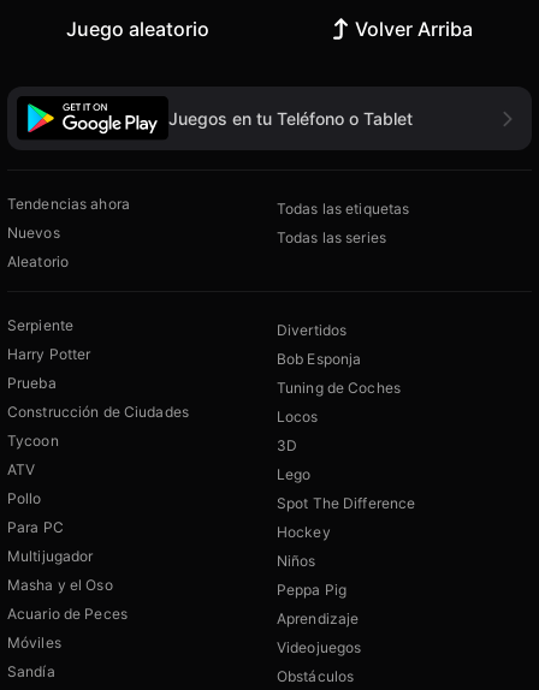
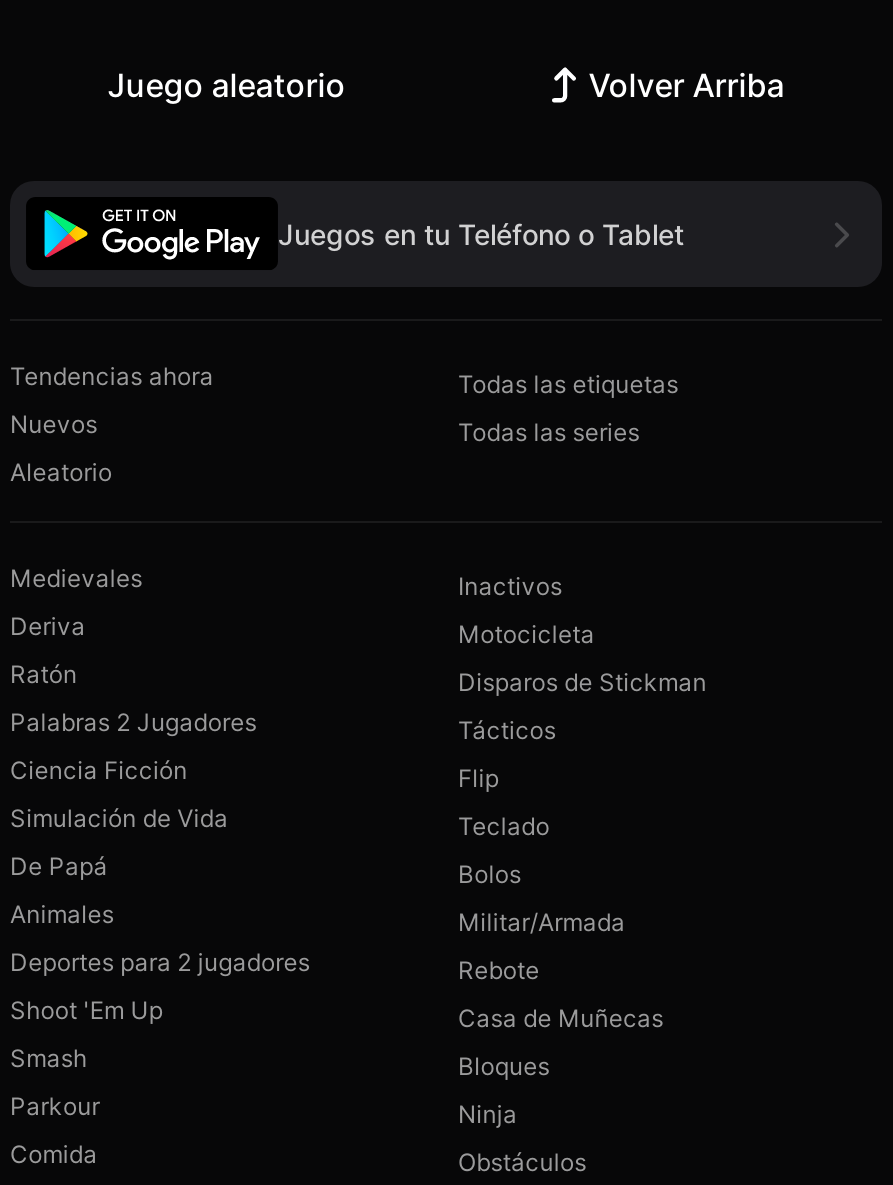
[7,317,74,335] Serpiente -> [10,564,142,594] Medievales
[277,321,347,339] Divertidos -> [458,572,562,602] Inactivos
[7,345,91,363] Harry Potter -> [10,612,85,642] Deriva
[277,350,361,368] Bob Esponja -> [458,620,595,650] Motocicleta
[7,374,56,392] Prueba -> [10,660,77,690] Ratón
[277,379,401,397] Tuning de Coches -> [458,668,707,698] Disparos de Stickman
[7,403,189,421] Construcción de Ciudades -> [10,708,257,738] Palabras 2 Jugadores
[277,408,318,426] Locos -> [458,716,556,746] Tácticos
[7,432,59,450] Tycoon -> [10,756,188,786] Ciencia Ficción
[277,437,297,455] 3D -> [458,764,499,794] Flip
[7,461,35,479] ATV -> [10,804,228,834] Simulación de Vida
[277,466,311,484] Lego -> [458,812,550,842] Teclado
[7,490,42,508] Pollo -> [10,852,108,882] De Papá
[277,494,415,512] Spot The Difference -> [458,860,521,890] Bolos
[7,518,64,536] Para PC -> [10,900,114,930] Animales
[277,523,330,541] Hockey -> [458,908,625,938] Militar/Armada
[7,547,93,565] Multijugador -> [10,948,310,978] Deportes para 2 jugadores
[277,552,316,570] Niños -> [458,956,539,986] Rebote
[7,576,113,594] Masha y el Oso -> [10,996,163,1026] Shoot 'Em Up
[277,581,347,599] Peppa Pig -> [458,1004,664,1034] Casa de Muñecas
[7,605,127,623] Acuario de Peces -> [10,1044,87,1074] Smash
[277,610,359,628] Aprendizaje -> [458,1052,550,1082] Bloques
[7,634,61,652] Móviles -> [10,1092,100,1122] Parkour
[277,639,361,657] Videojuegos -> [458,1100,517,1130] Ninja
[7,663,55,681] Sandía -> [10,1140,97,1170] Comida

